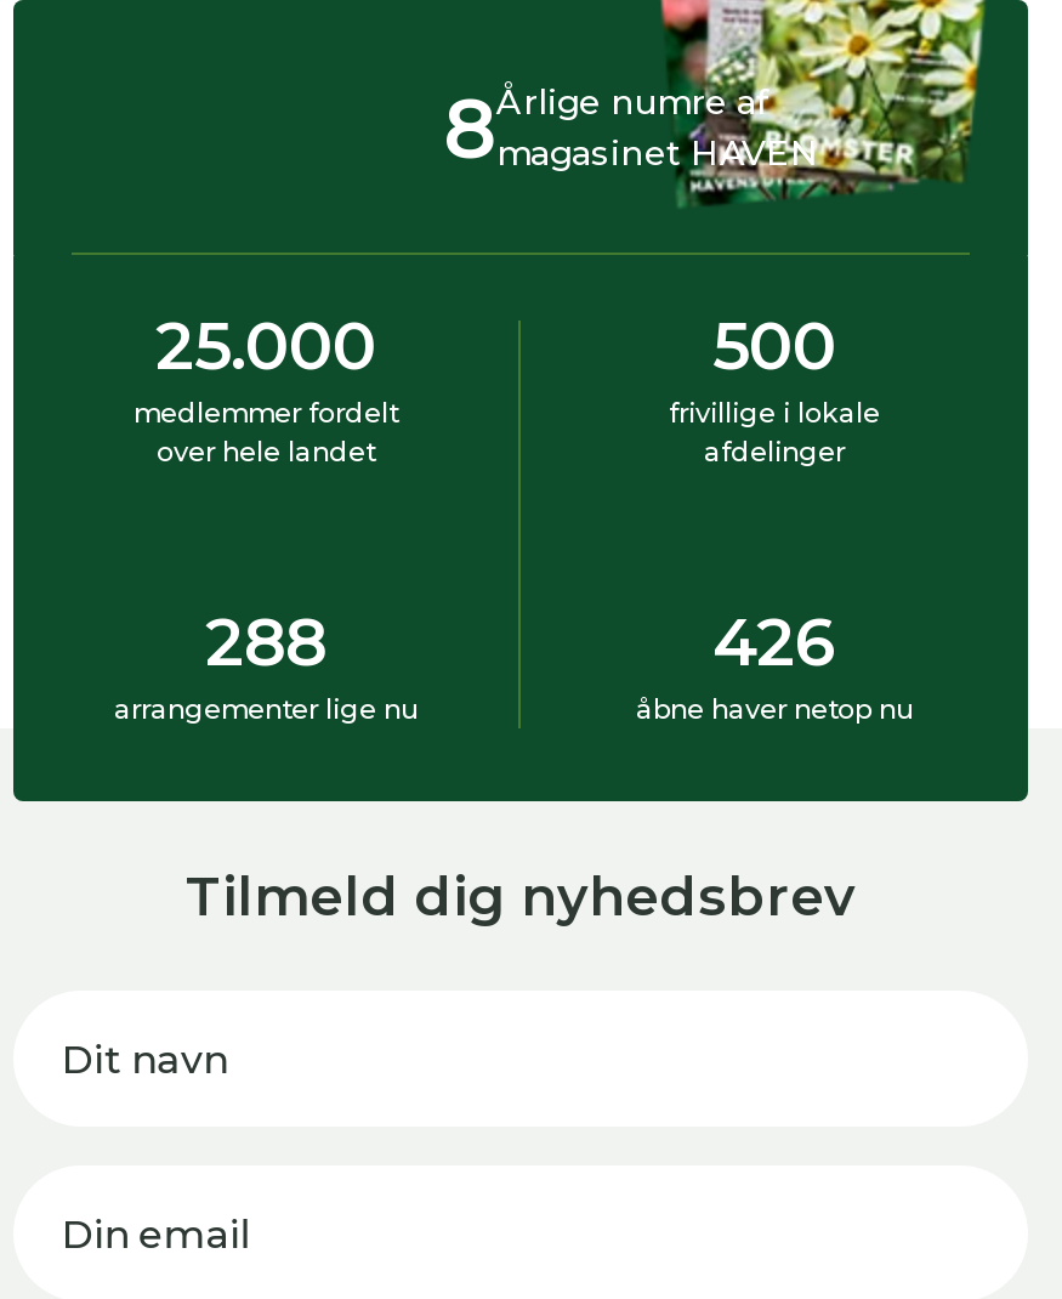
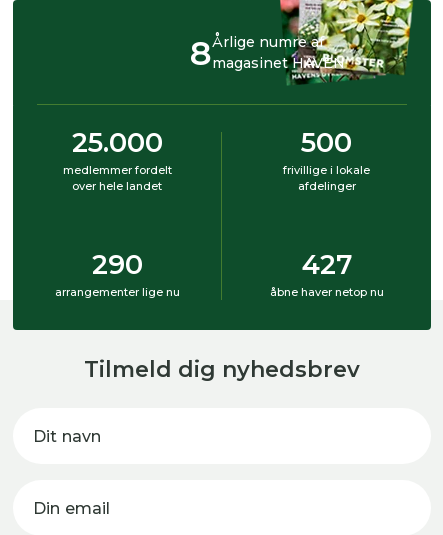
[205,602,326,682] 288 -> [91,248,142,281] 290
[712,602,836,682] 426 -> [301,248,351,281] 427

